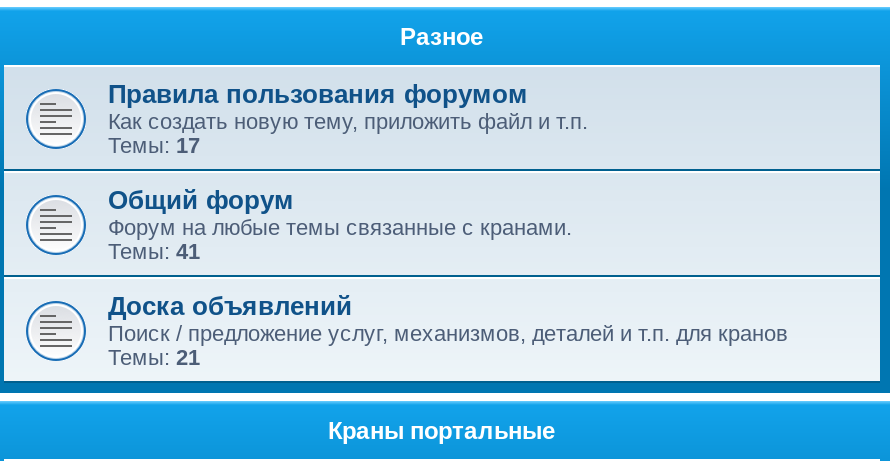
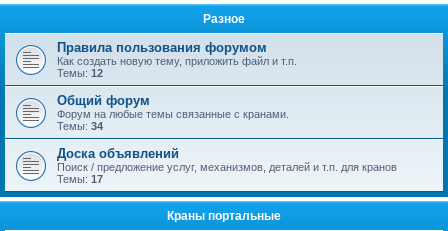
[108,133,200,157] Темы: 17 -> [57,67,103,79] Темы: 12
[108,239,200,263] Темы: 41 -> [57,120,103,132] Темы: 34
[108,345,200,369] Темы: 21 -> [57,173,103,185] Темы: 17

